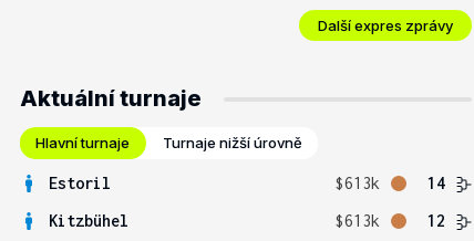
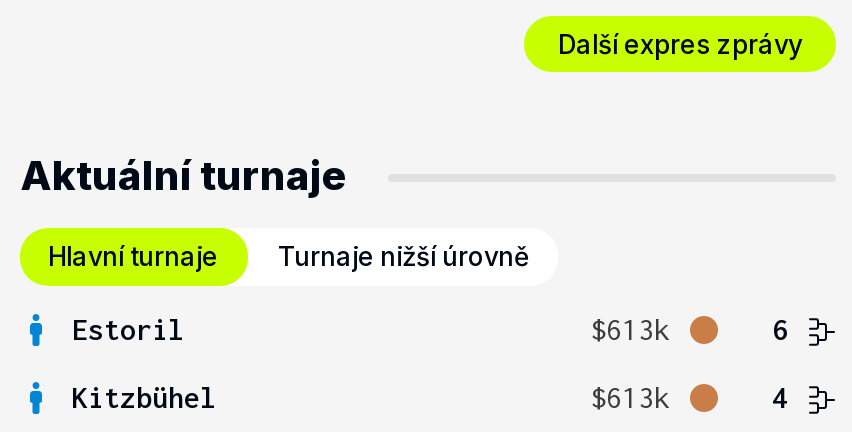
[427,174,445,192] 14 -> [772,312,788,346] 6
[427,211,445,230] 12 -> [772,380,788,414] 4

